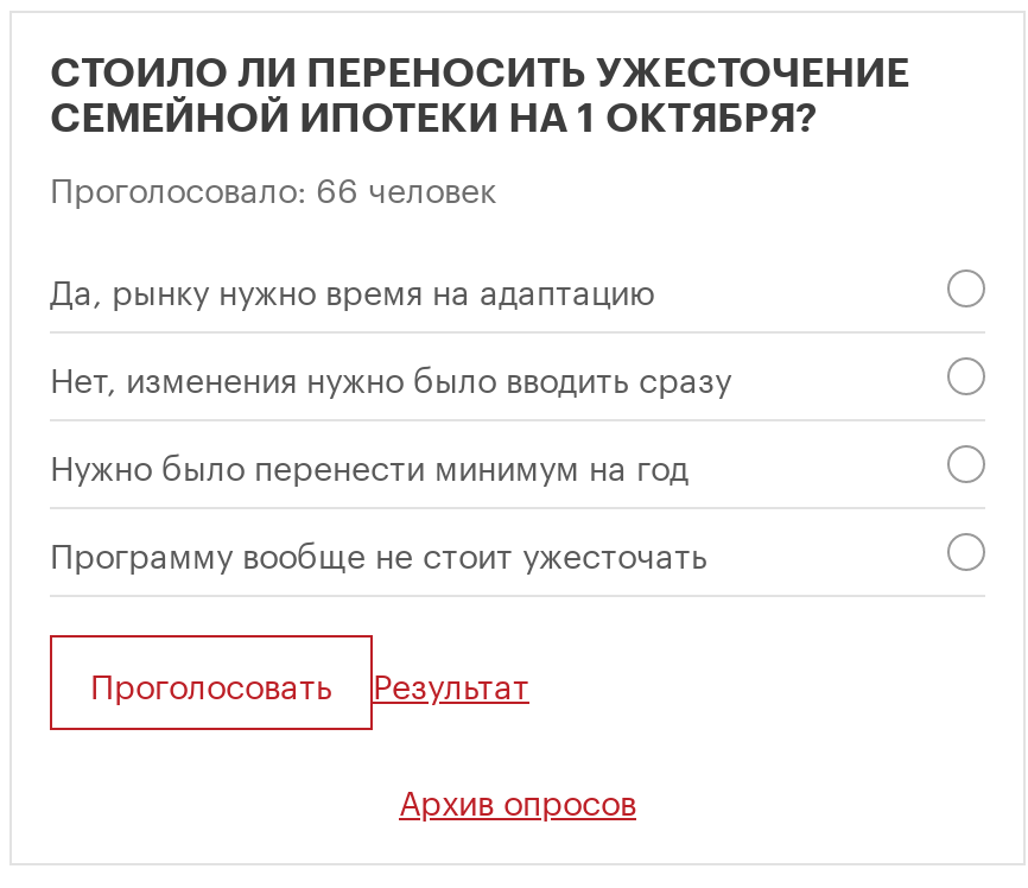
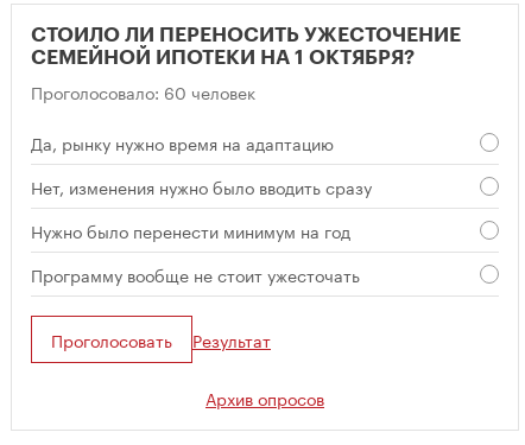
[50,161,496,213] Проголосовало: 66 человек -> [31,79,255,105] Проголосовало: 60 человек

